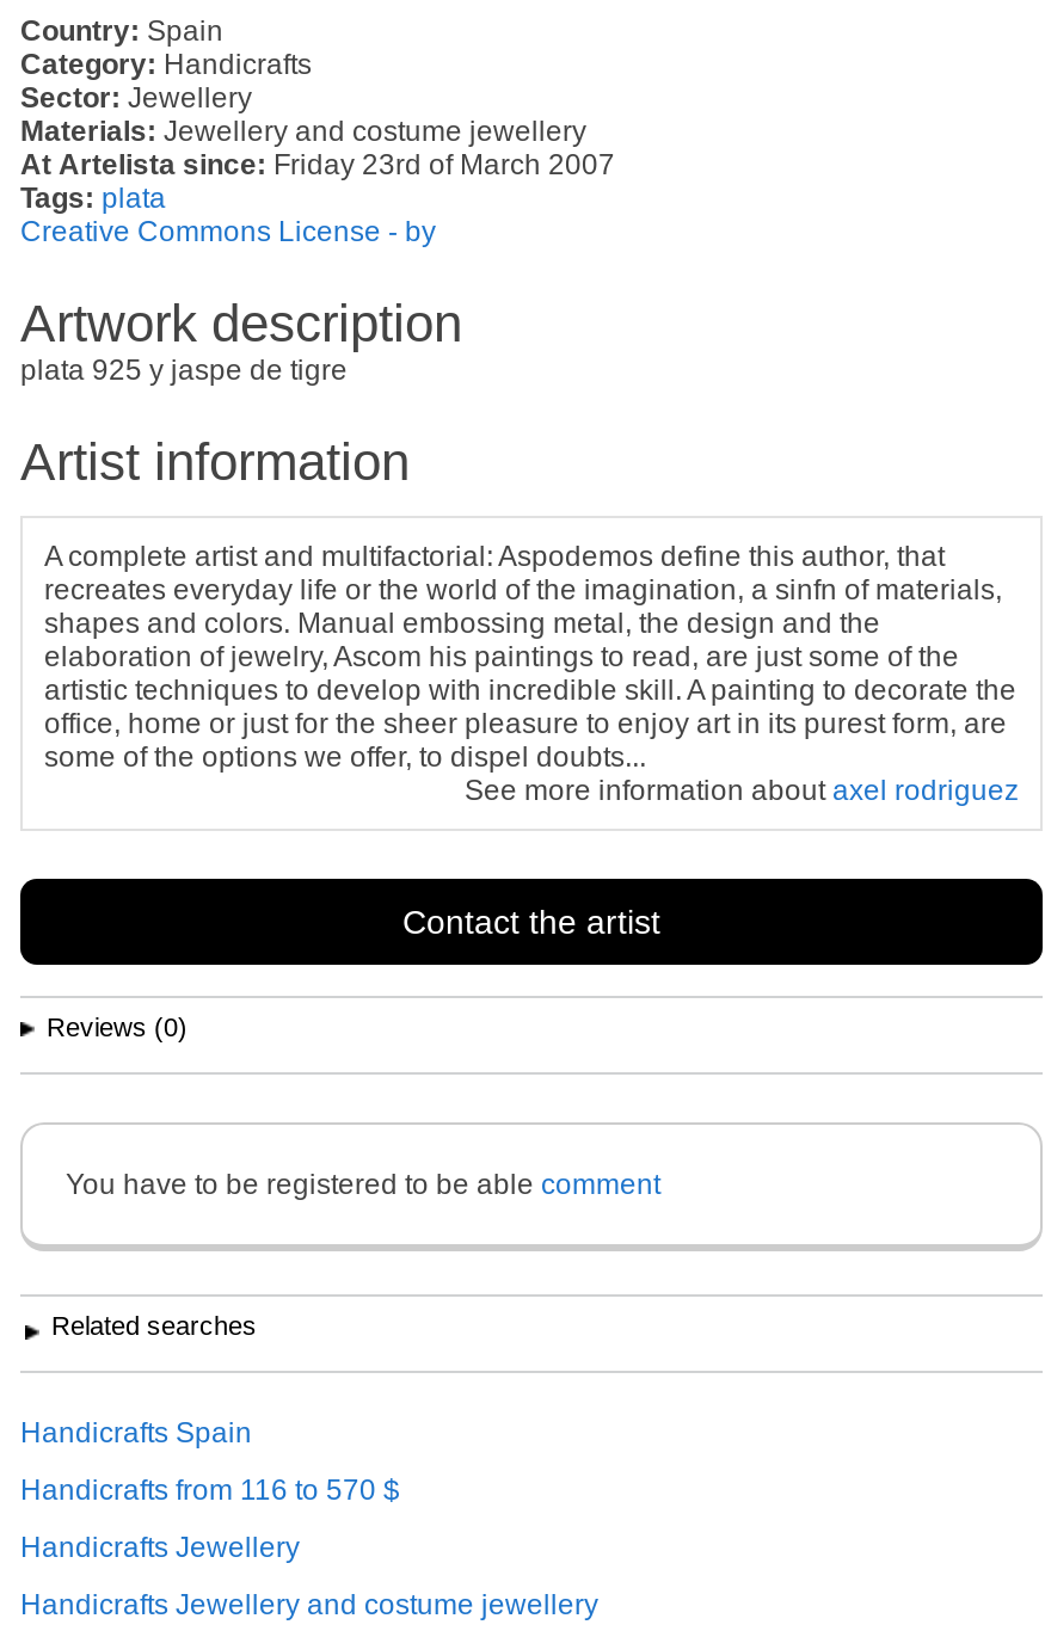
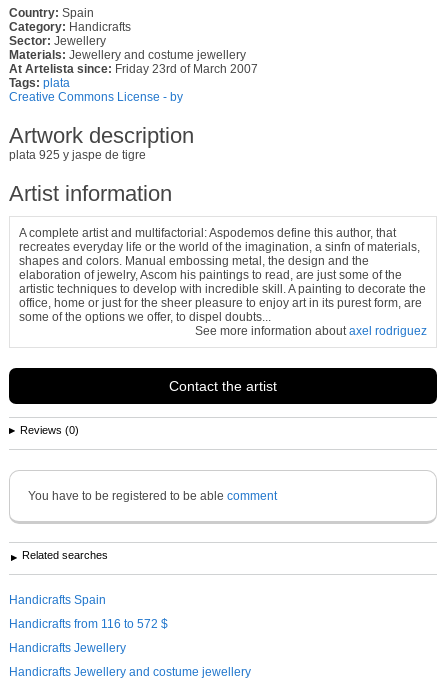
[20,1473,400,1506] Handicrafts from 116 to 570 $ -> [9,617,168,631] Handicrafts from 116 to 572 $

